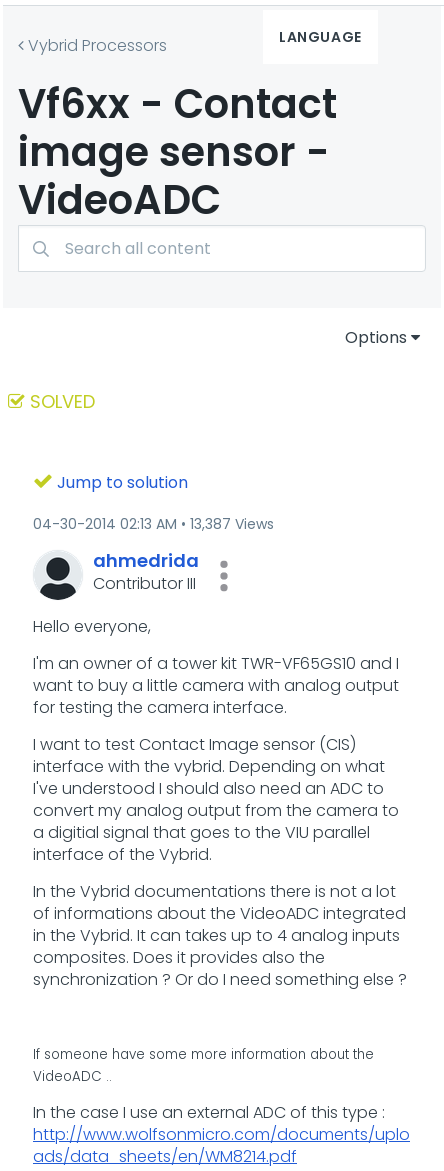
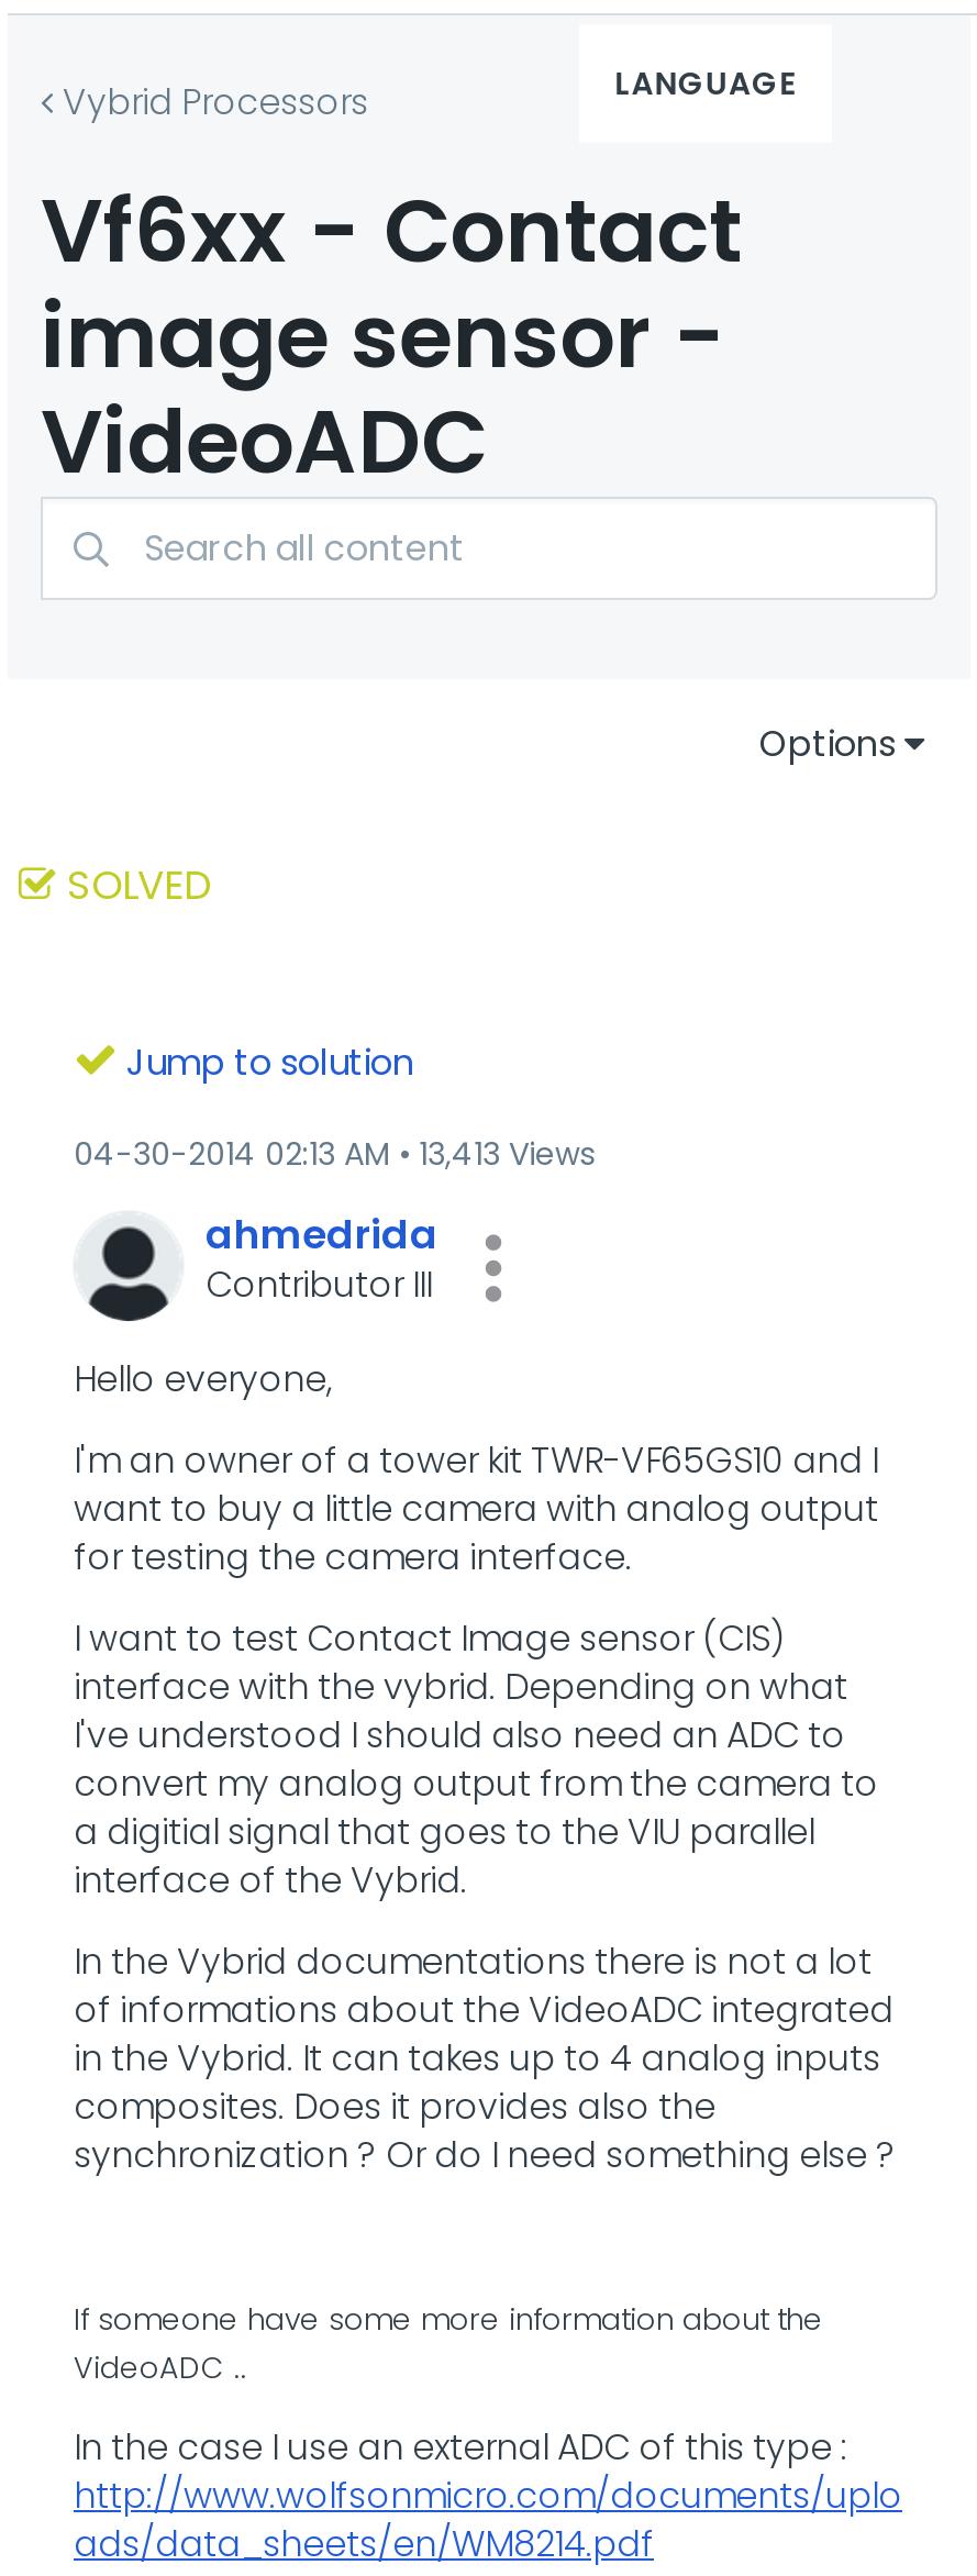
[33,514,274,534] 04-30-2014 02:13 AM 13,387 Views -> [74,1132,595,1176] 04-30-2014 02:13 AM 13,413 Views

